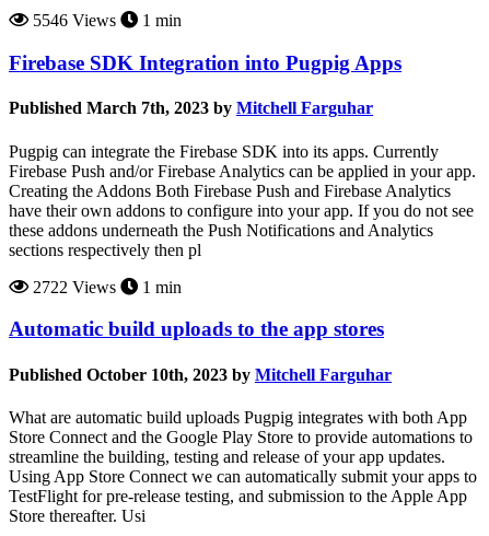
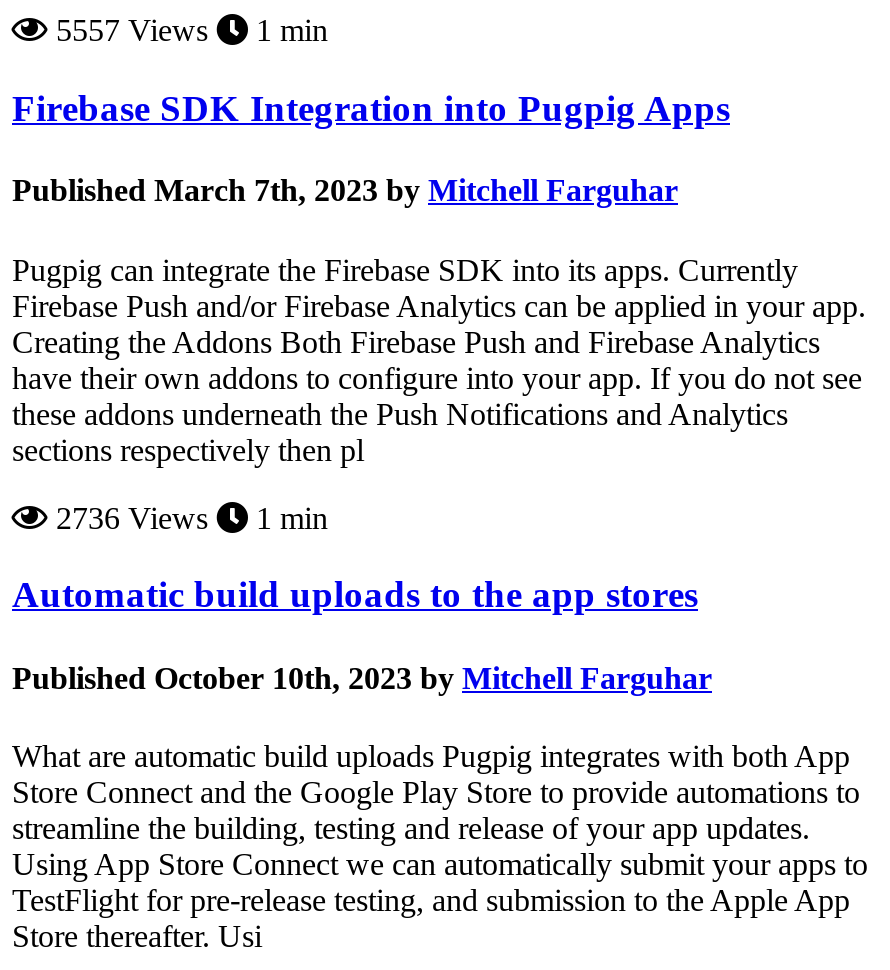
[28,11,182,30] 5546 Views 1 min -> [48,14,328,48] 5557 Views 1 min
[28,277,182,296] 2722 Views 1 min -> [48,500,328,534] 2736 Views 1 min

